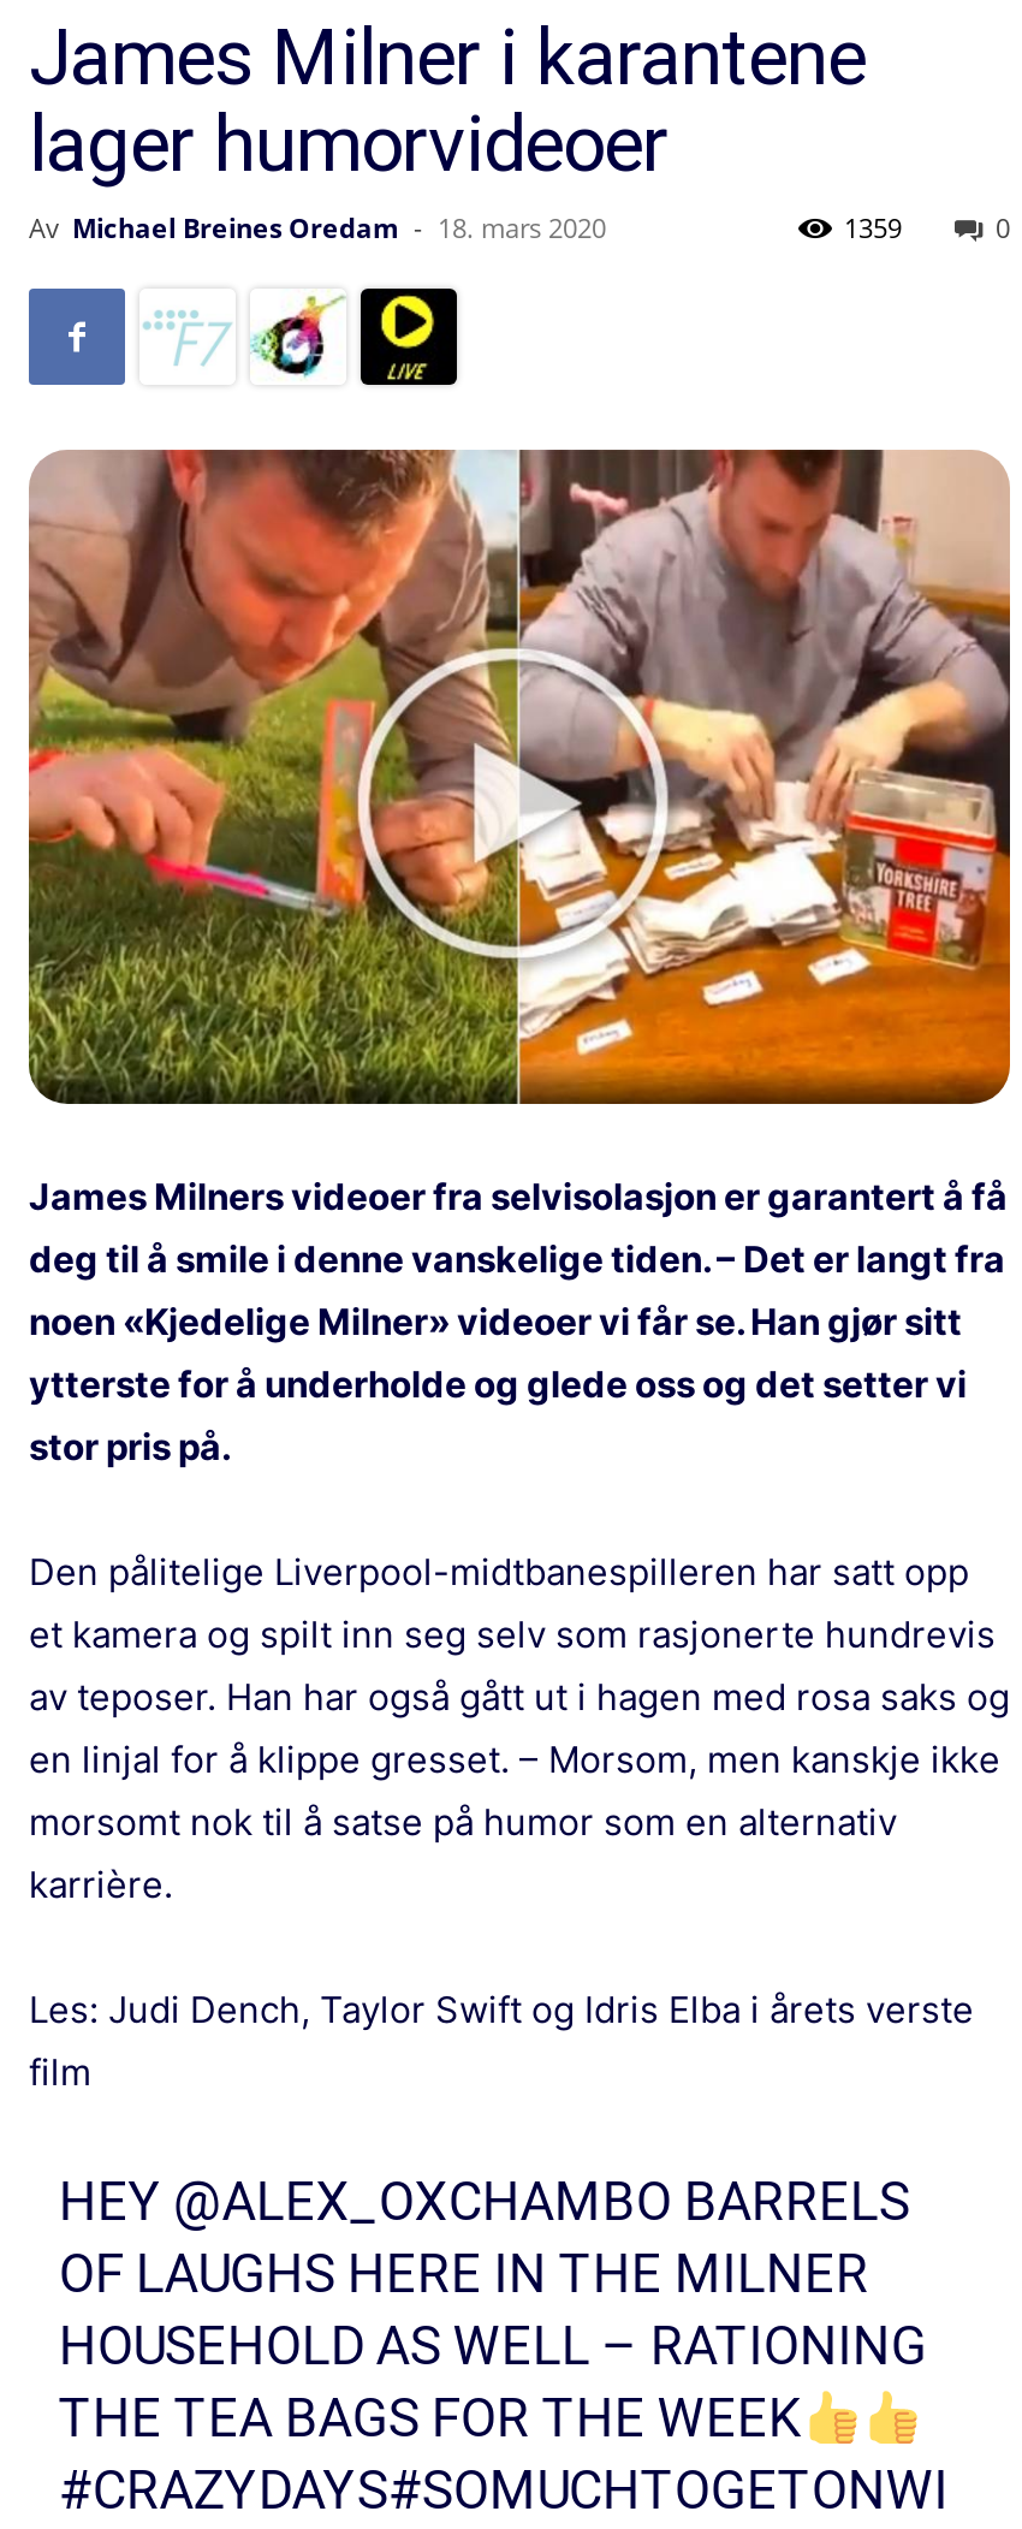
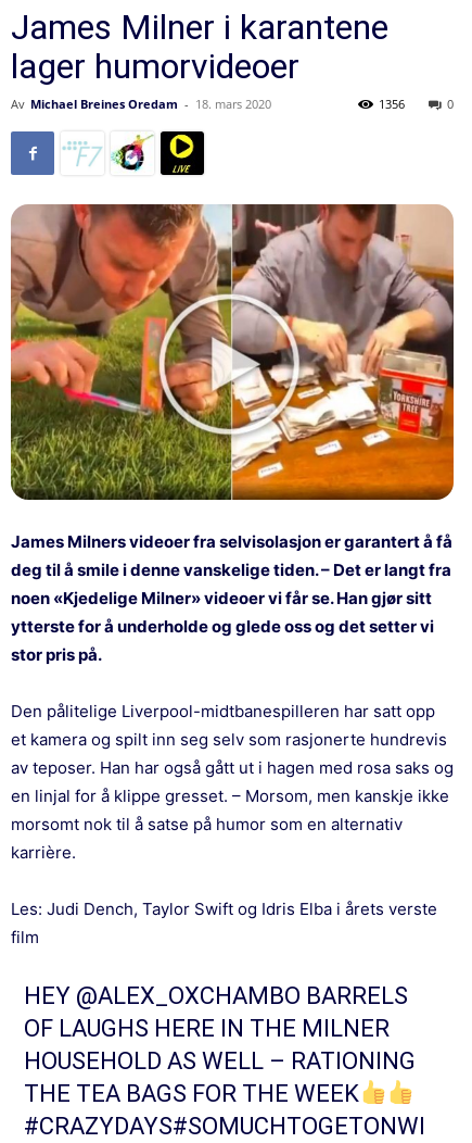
[844,209,902,245] 1359 -> [379,96,405,112] 1356

